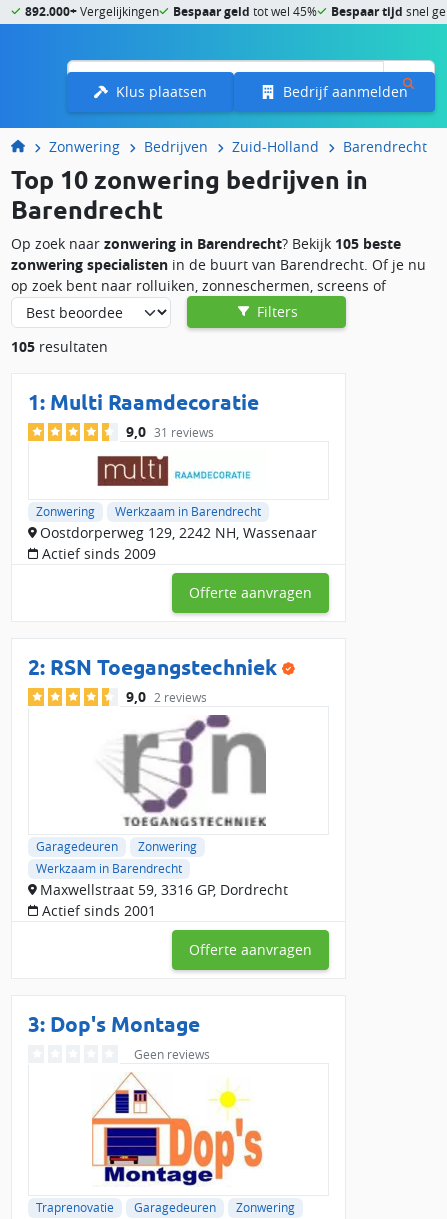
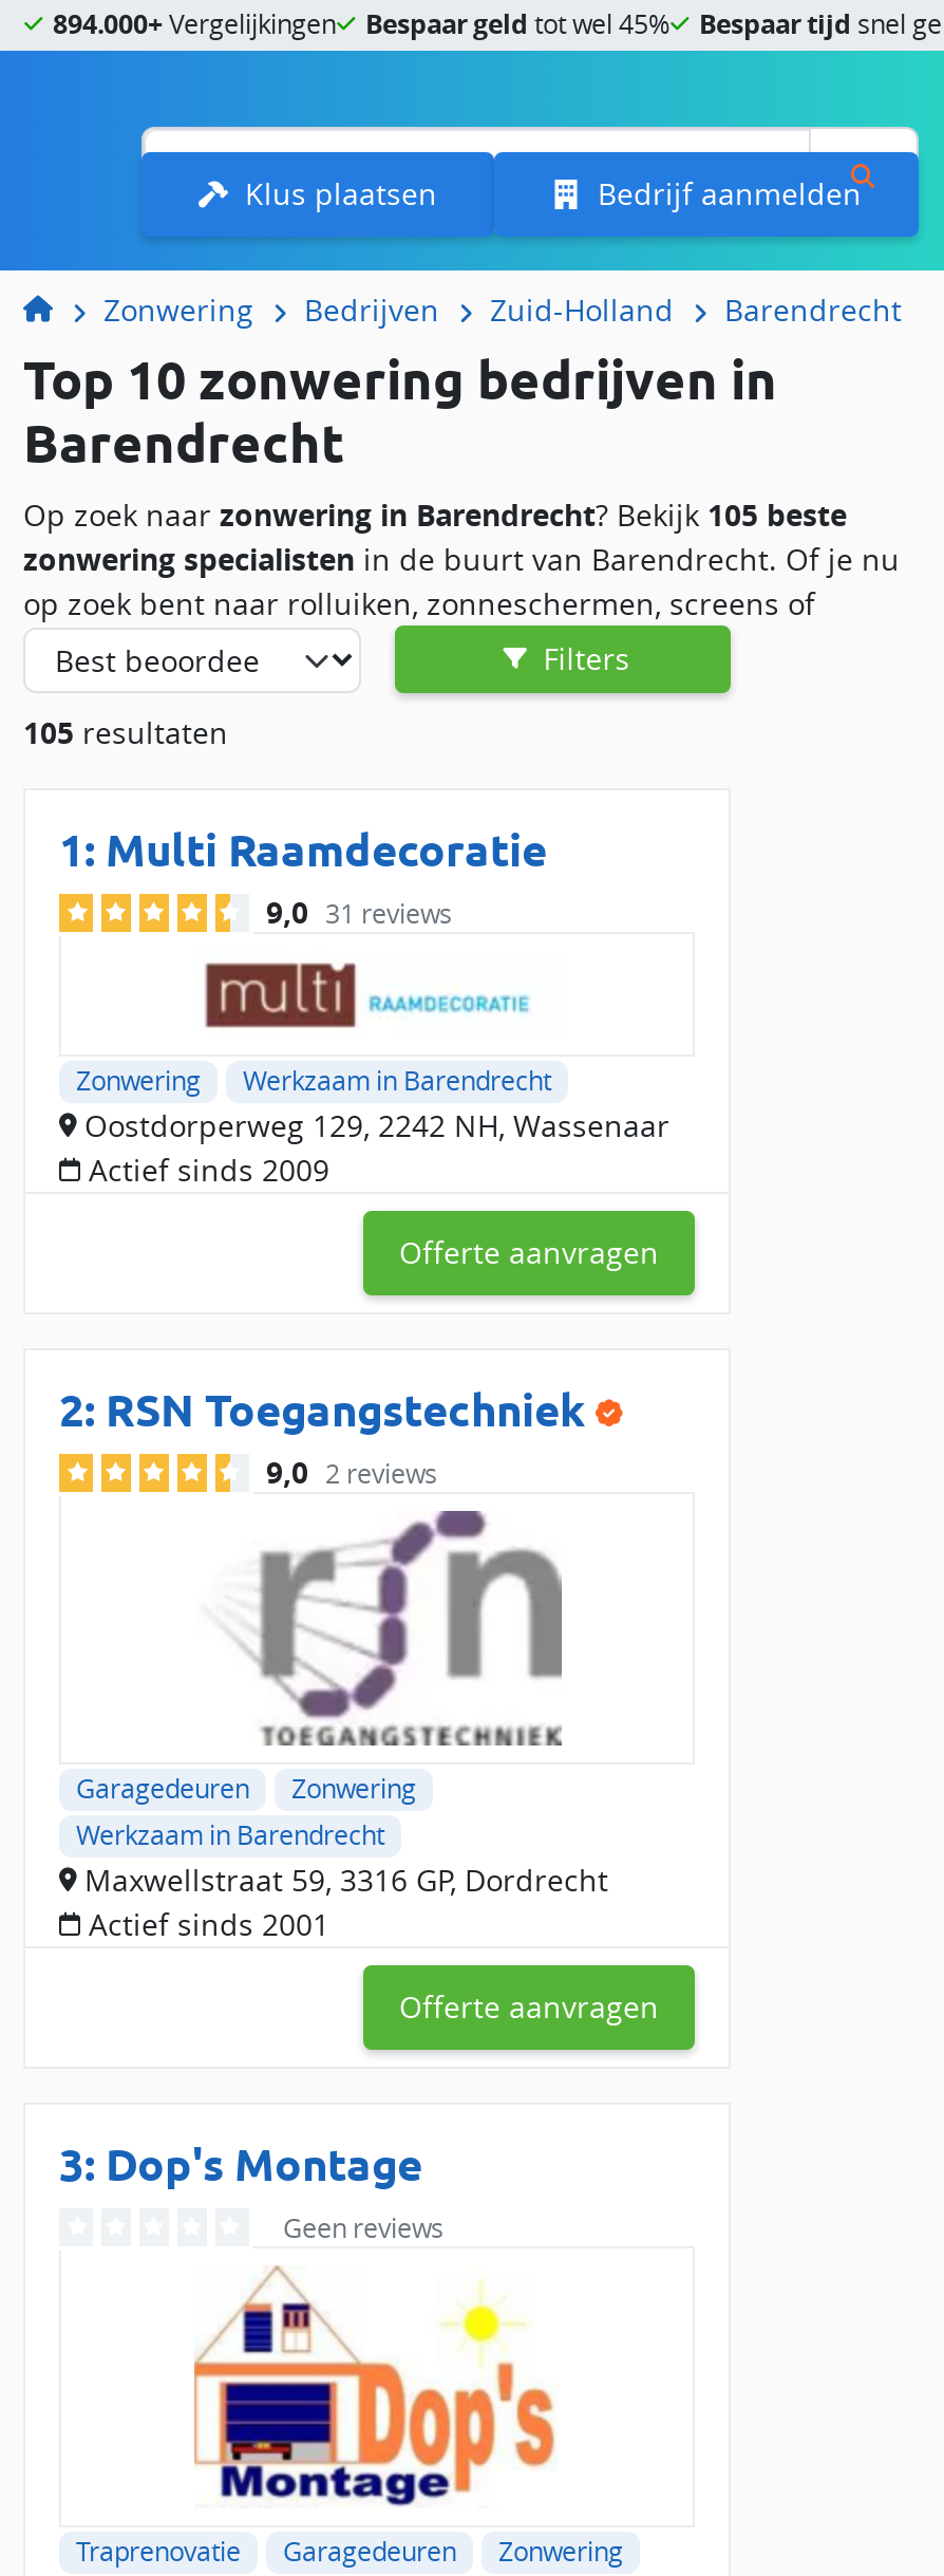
[25,3,159,20] 892.000+ Vergelijkingen -> [53,6,336,42] 894.000+ Vergelijkingen

